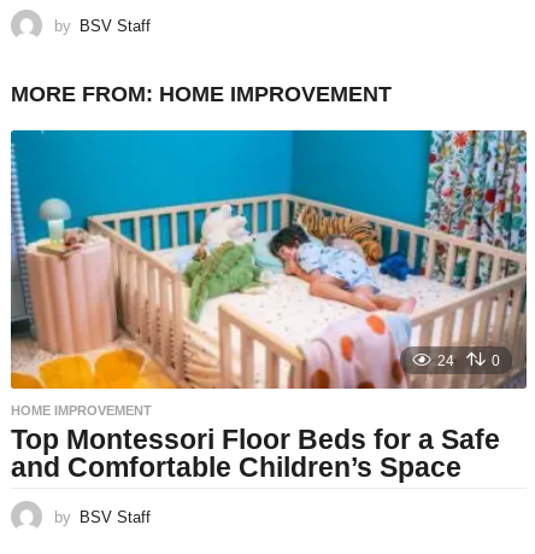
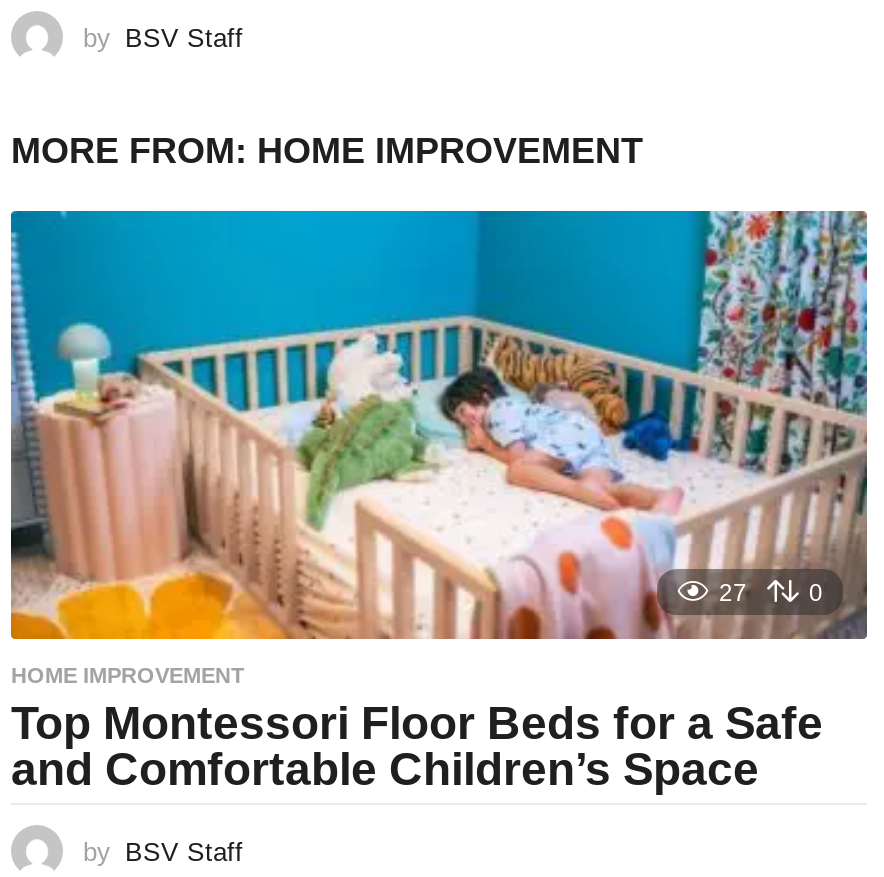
[437,352,454,369] 24 -> [719,578,747,606] 27

